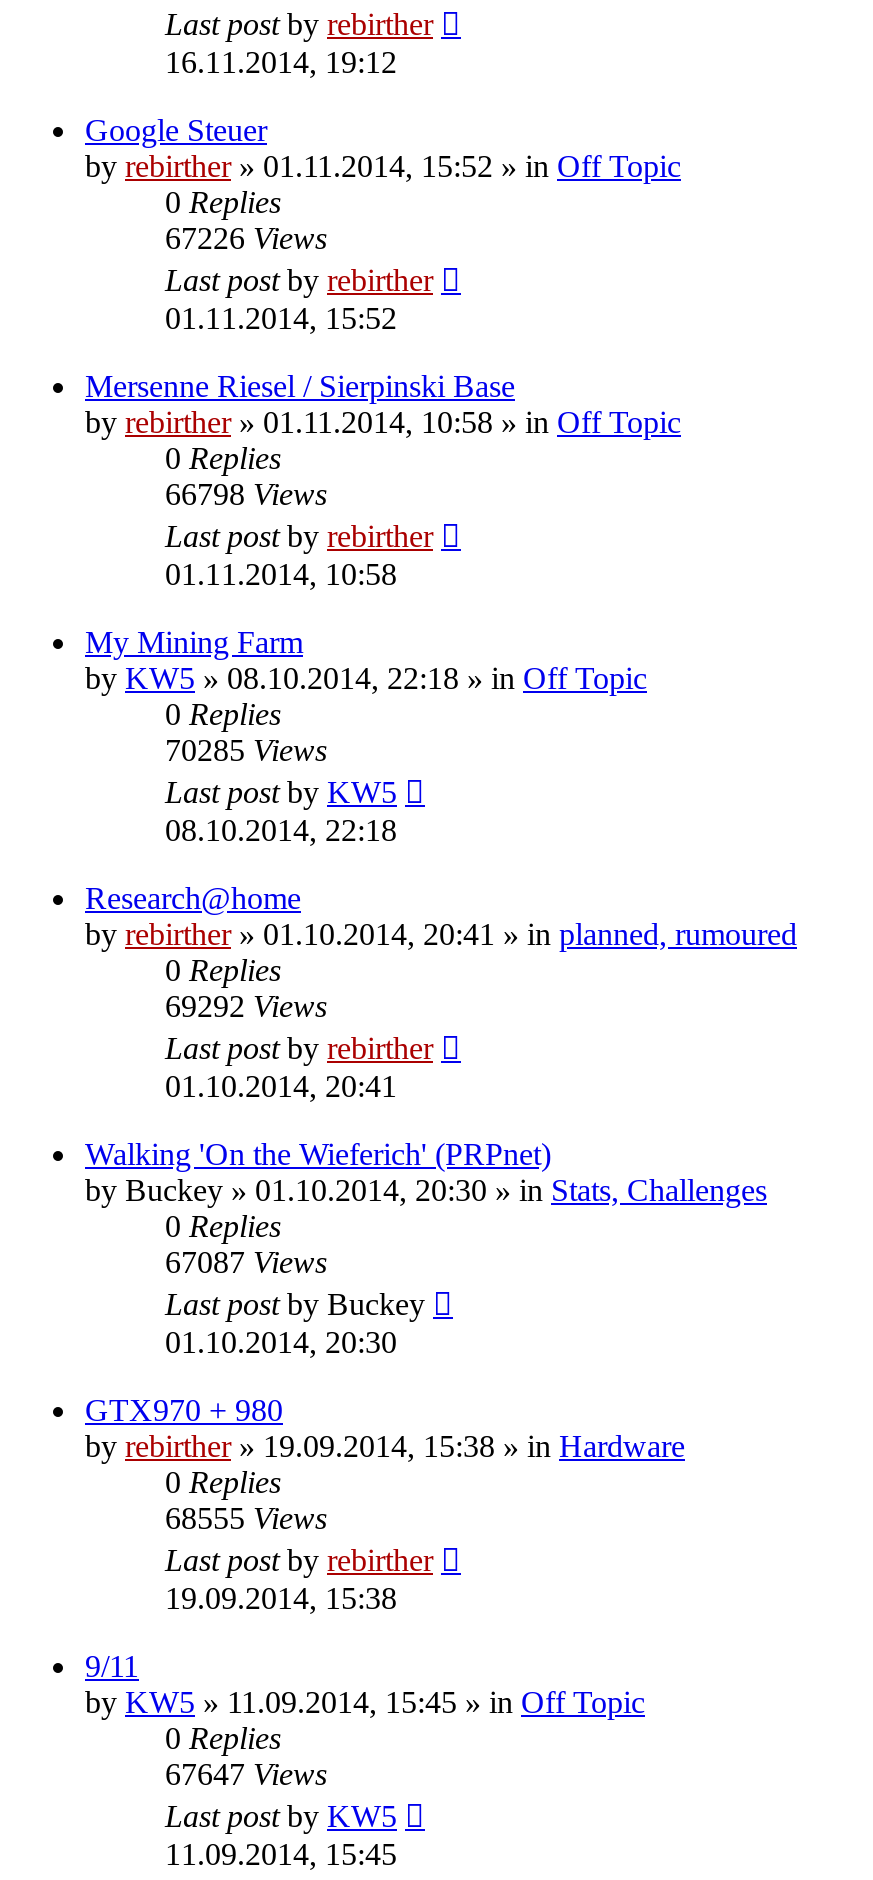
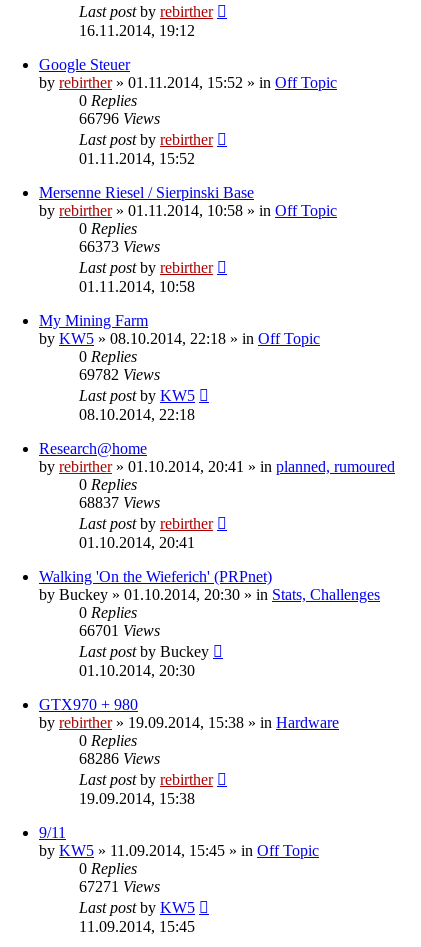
[165,220,327,254] 67226 Views -> [79,110,160,127] 66796 Views
[165,476,327,510] 66798 Views -> [79,238,160,255] 66373 Views
[165,732,327,766] 70285 Views -> [79,366,160,383] 69782 Views
[165,988,327,1022] 69292 Views -> [79,494,160,511] 68837 Views
[165,1244,327,1278] 67087 Views -> [79,622,160,639] 66701 Views
[165,1500,327,1534] 68555 Views -> [79,750,160,767] 68286 Views
[165,1756,327,1790] 67647 Views -> [79,878,160,895] 67271 Views

